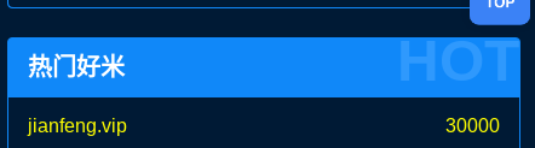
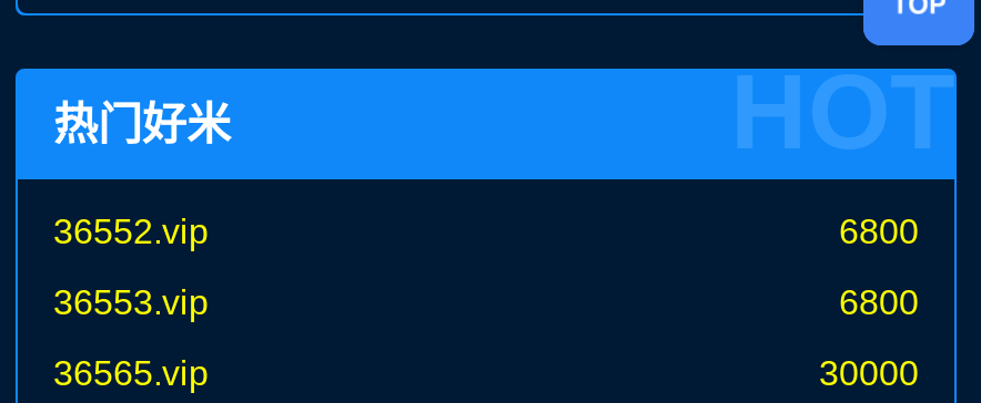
[28,116,127,136] jianfeng.vip -> [53,213,919,392] 36552.vip | 6800 | 36553.vip | 6800 | 36565.vip

